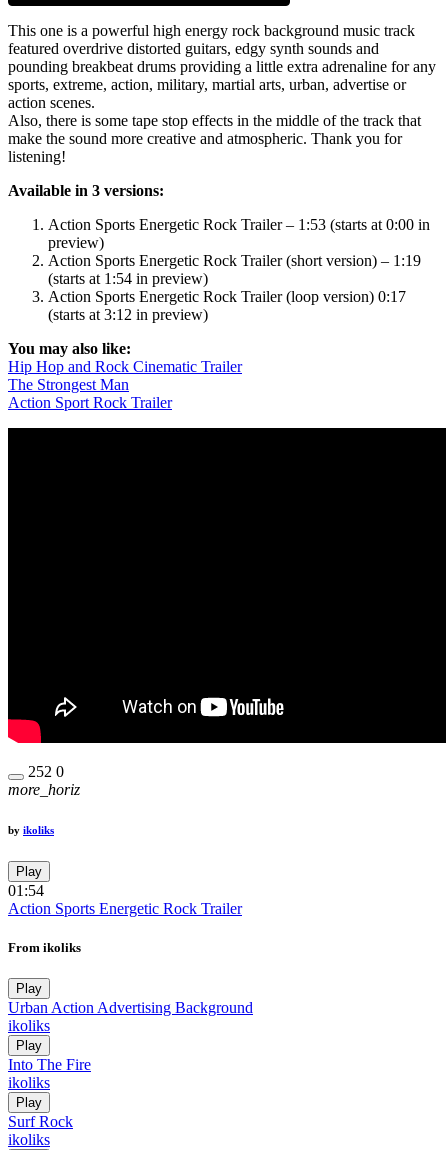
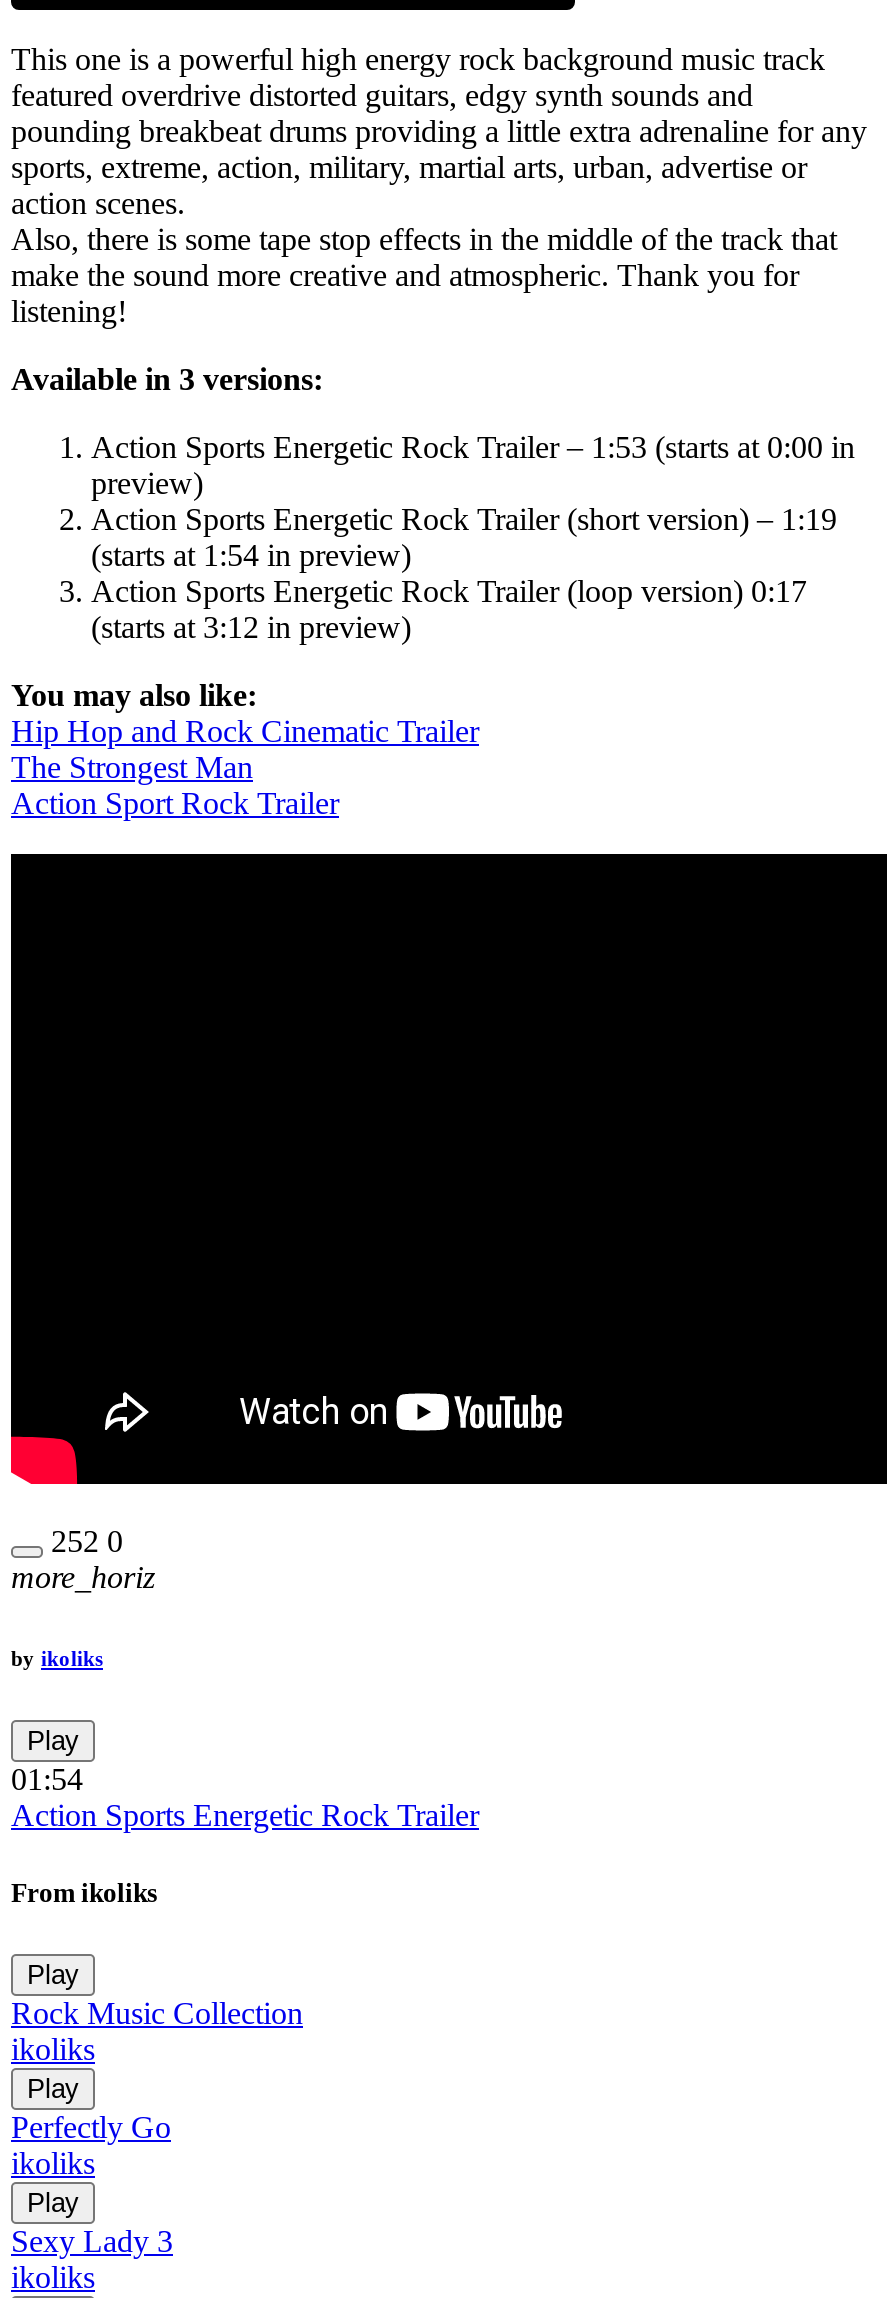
[8,999,253,1016] Urban Action Advertising Background -> [11,1996,303,2030] Rock Music Collection
[8,1056,91,1073] Into The Fire -> [11,2110,171,2144] Perfectly Go
[8,1113,73,1130] Surf Rock -> [11,2224,173,2258] Sexy Lady 3

